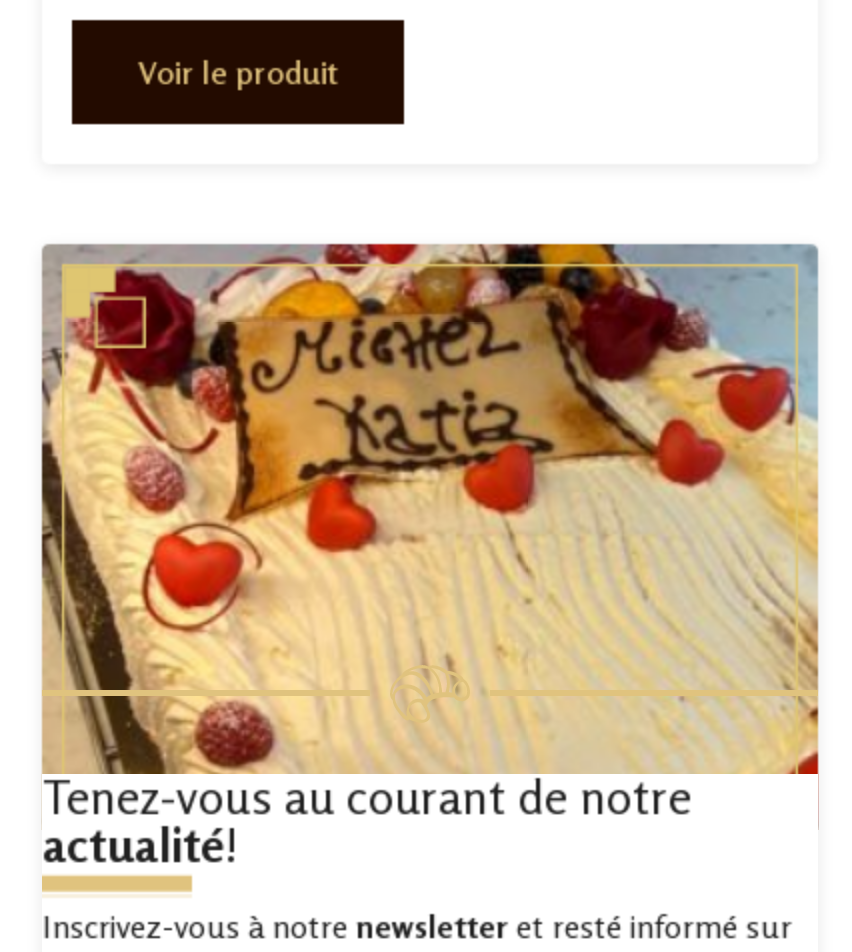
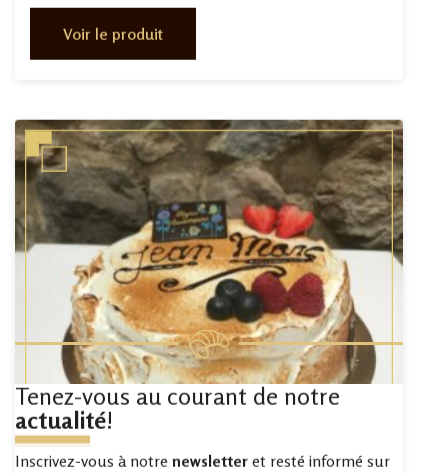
[40,242,820,776] [image] -> [15,119,404,385] [image]

